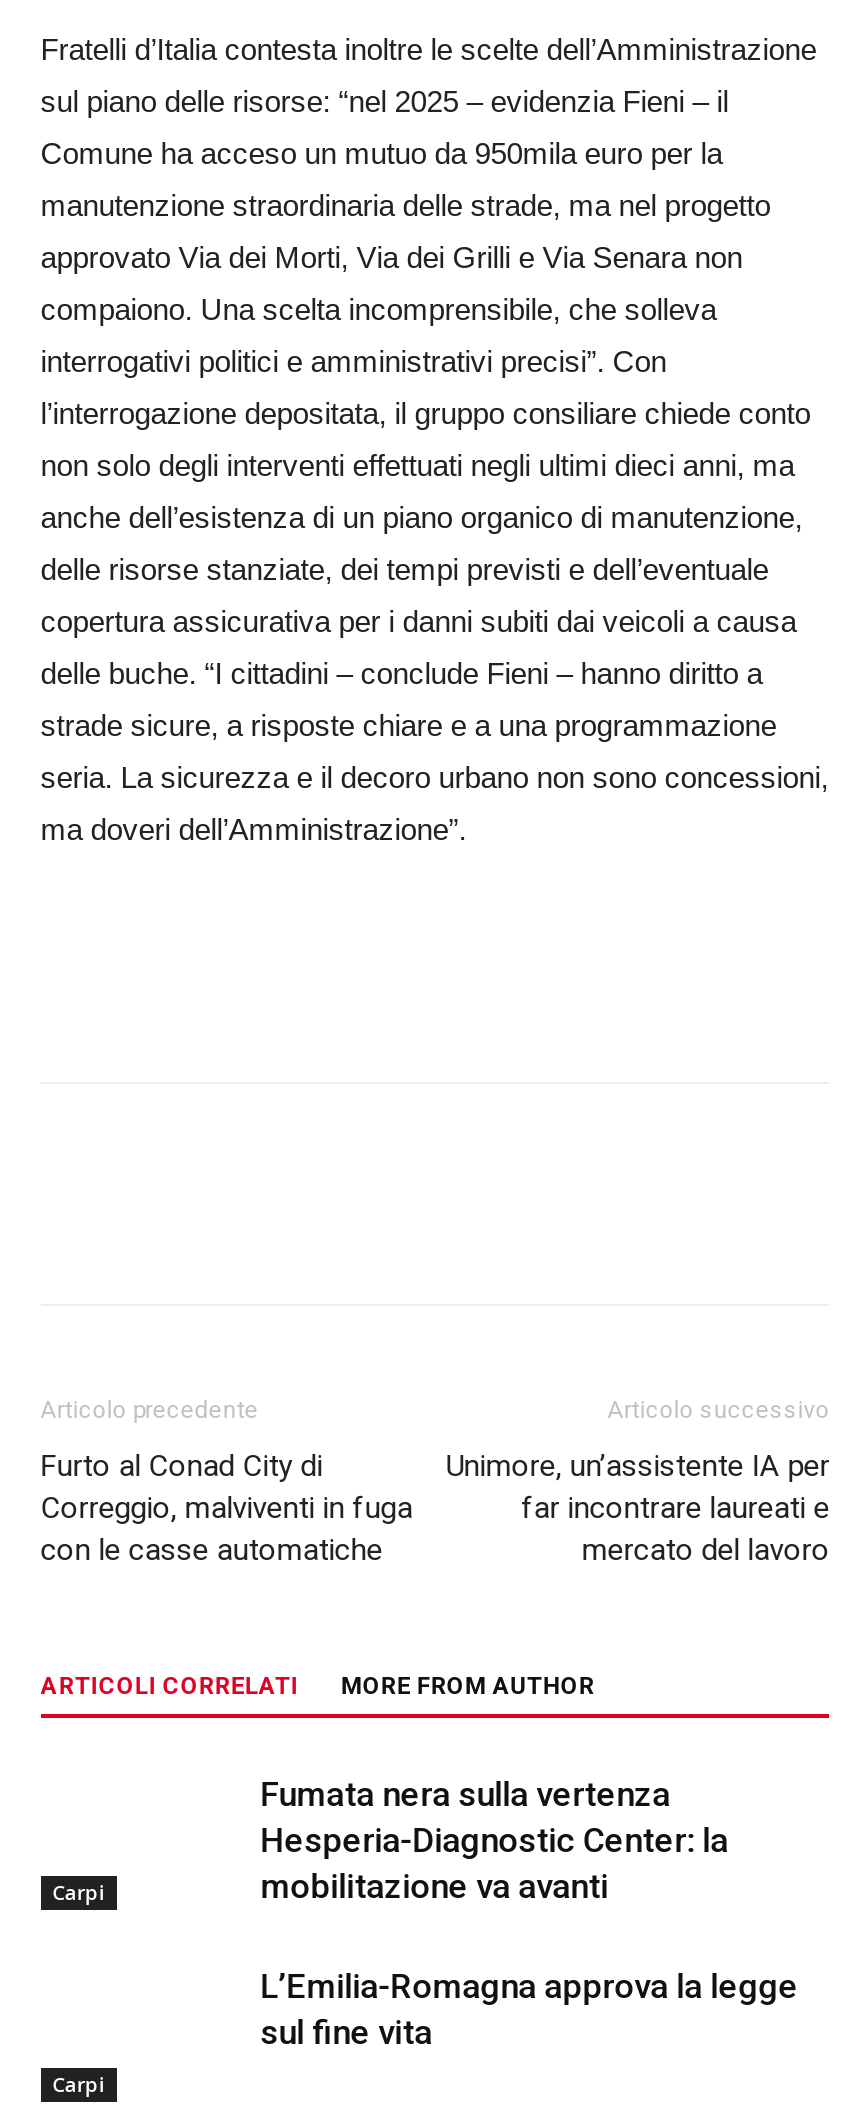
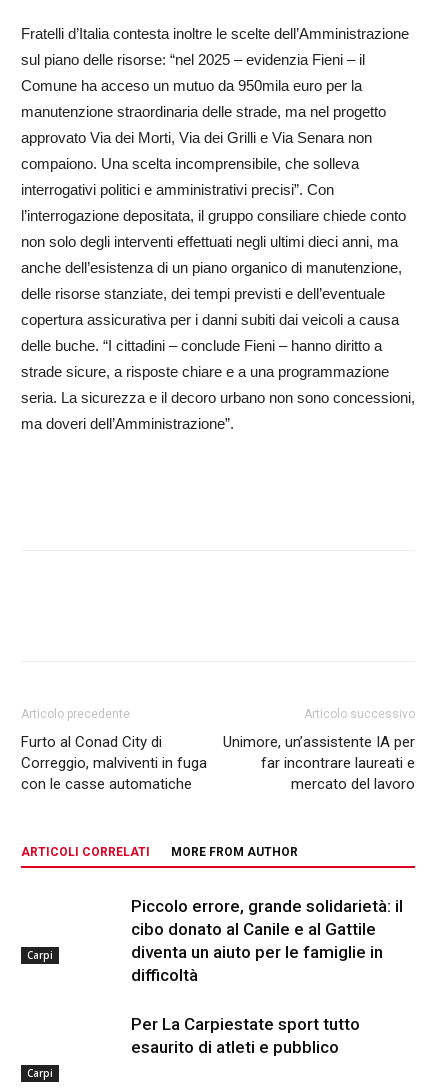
[260,1774,728,1906] Fumata nera sulla vertenza | Hesperia-Diagnostic Center: la | mobilitazione va avanti -> [131,896,403,985] Piccolo errore, grande solidarietà: il | cibo donato al Canile e al Gattile | diventa un aiuto per le famiglie in | difficoltà
[260,1966,798,2052] L’Emilia-Romagna approva la legge | sul fine vita -> [131,1014,360,1057] Per La Carpiestate sport tutto | esaurito di atleti e pubblico

